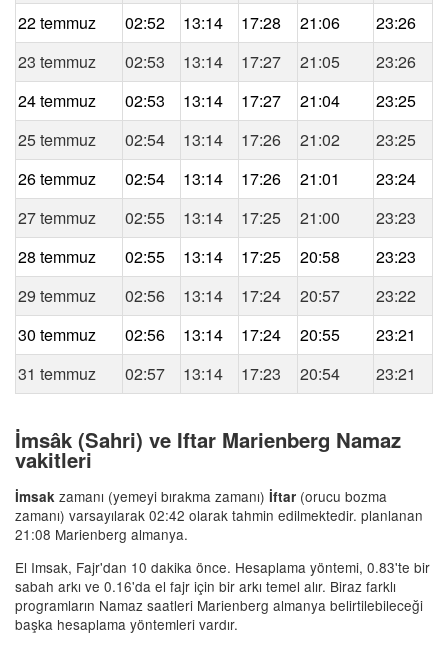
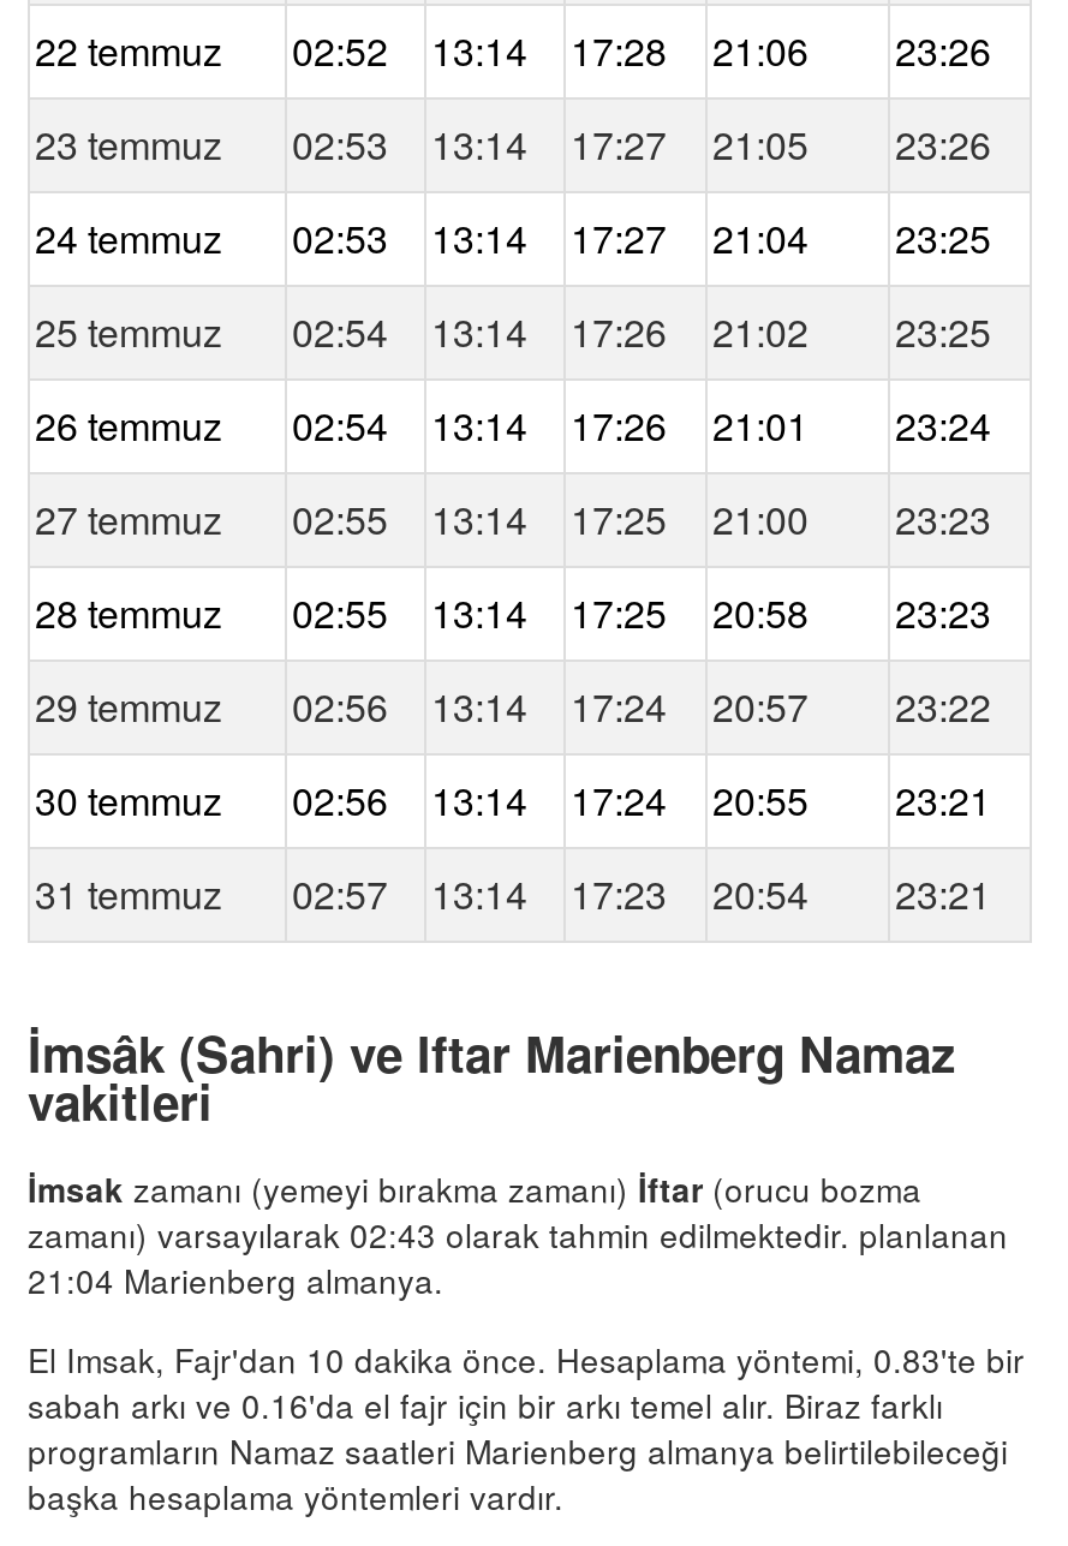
[15,505,423,525] zamanı) varsayılarak 02:42 olarak tahmin edilmektedir. planlanan -> [28,1211,1008,1259] zamanı) varsayılarak 02:43 olarak tahmin edilmektedir. planlanan
[15,524,188,544] 21:08 Marienberg almanya. -> [28,1256,443,1304] 21:04 Marienberg almanya.

